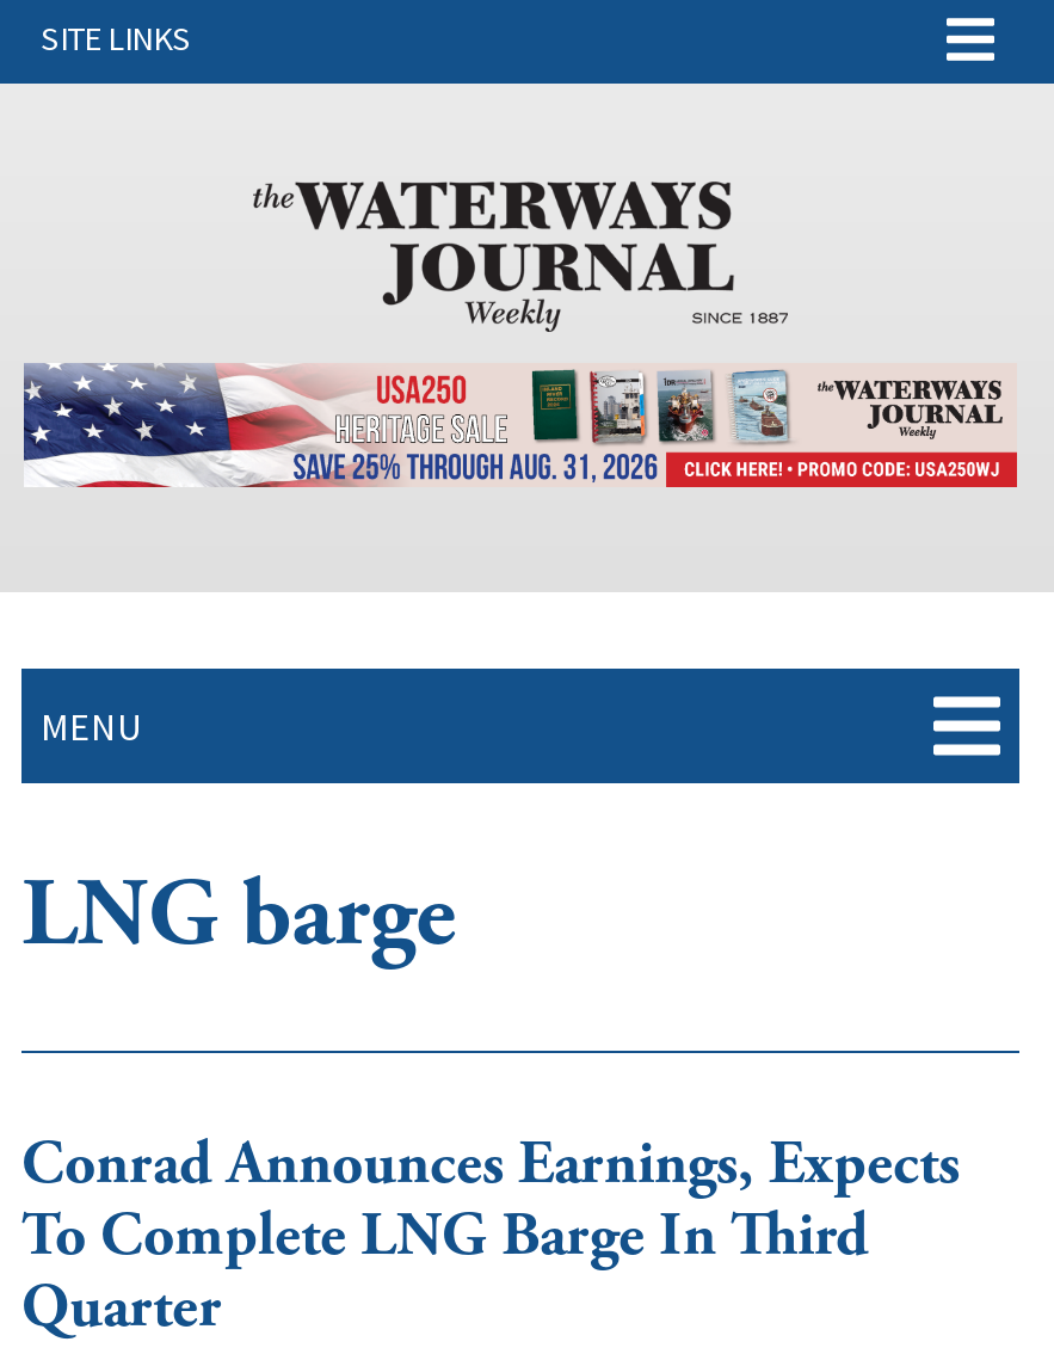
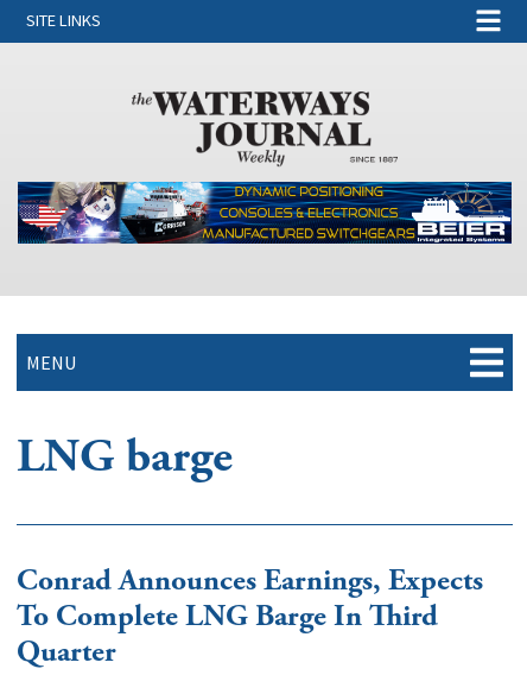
[24,363,1019,490] [image] -> [17,181,513,245] [image]

